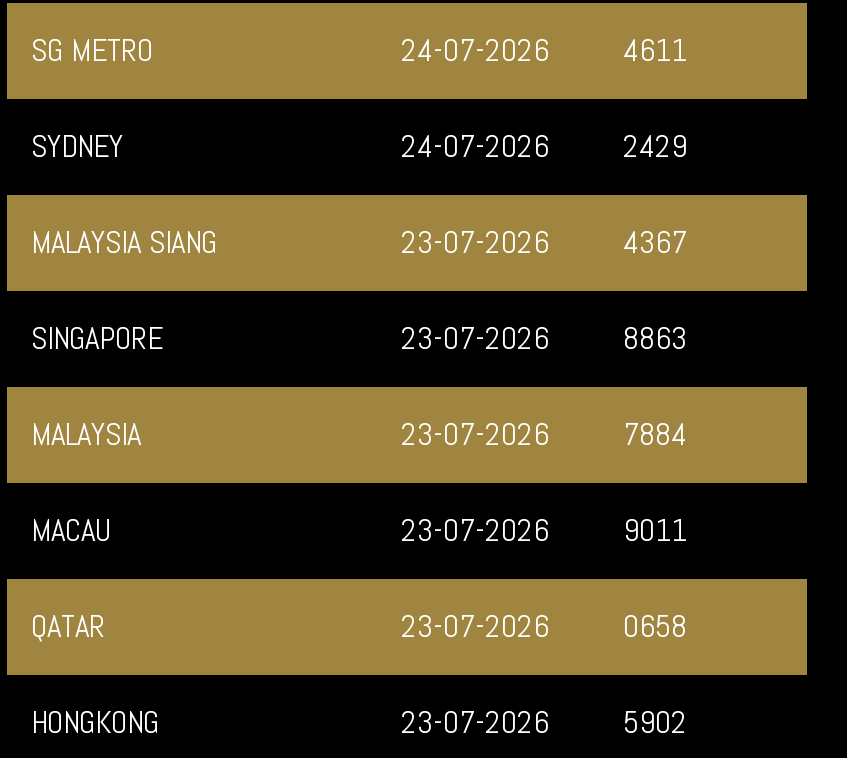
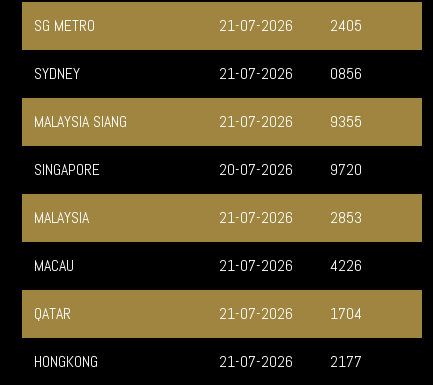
[401,30,549,70] 24-07-2026 -> [219,15,293,35] 21-07-2026
[623,31,687,71] 4611 -> [330,16,362,36] 2405
[401,126,549,166] 24-07-2026 -> [219,63,293,83] 21-07-2026
[623,127,687,167] 2429 -> [330,64,362,84] 0856
[401,222,549,262] 23-07-2026 -> [219,111,293,131] 21-07-2026
[623,223,687,263] 4367 -> [330,112,362,132] 9355
[401,318,549,358] 23-07-2026 -> [219,159,293,179] 20-07-2026
[623,319,687,359] 8863 -> [330,160,362,180] 9720
[401,414,549,454] 23-07-2026 -> [219,207,293,227] 21-07-2026
[623,415,687,455] 7884 -> [330,208,362,228] 2853
[401,510,549,550] 23-07-2026 -> [219,255,293,275] 21-07-2026
[623,511,687,551] 9011 -> [330,256,362,276] 4226
[401,606,549,646] 23-07-2026 -> [219,303,293,323] 21-07-2026
[623,607,687,647] 0658 -> [330,304,362,324] 1704
[401,702,549,742] 23-07-2026 -> [219,351,293,371] 21-07-2026
[623,703,687,743] 5902 -> [330,352,362,372] 2177

